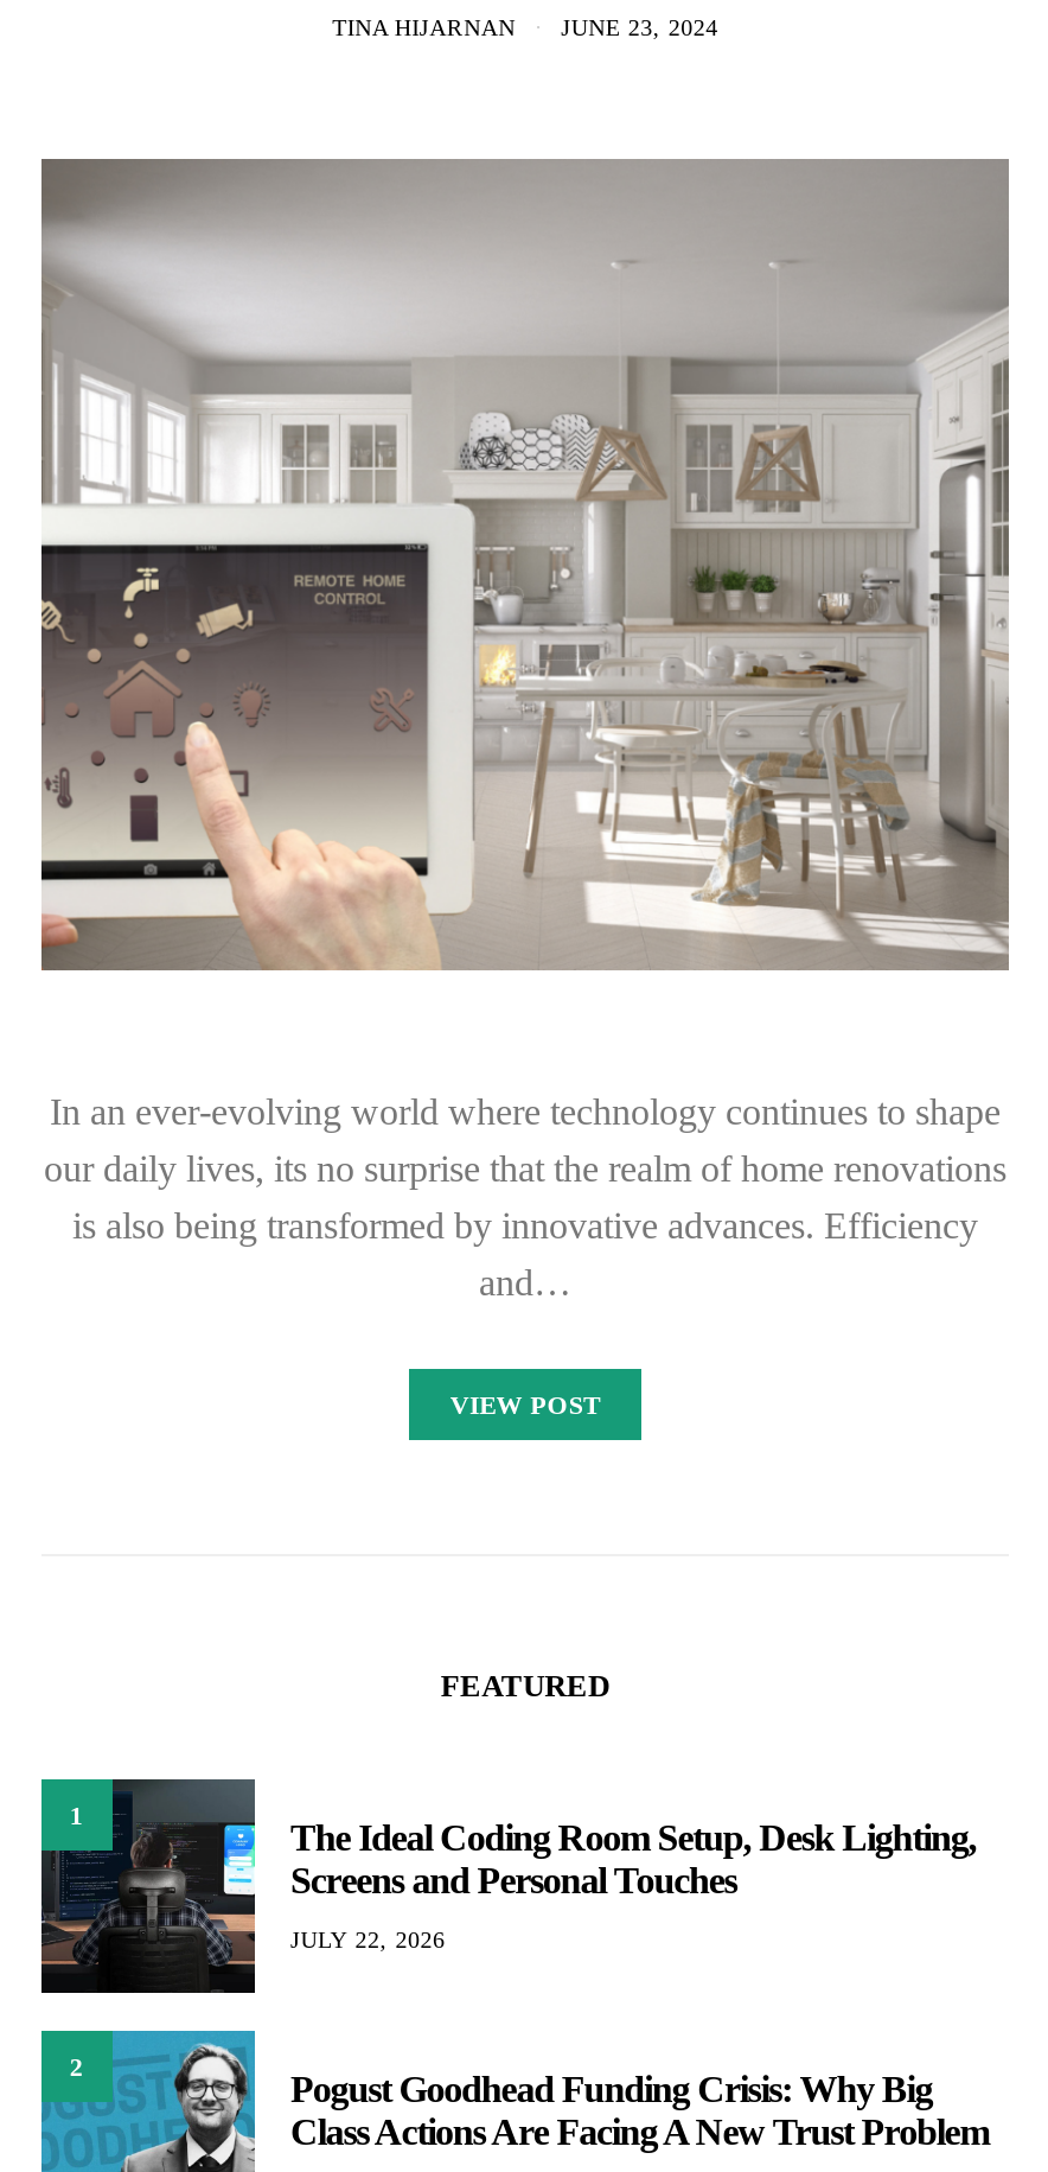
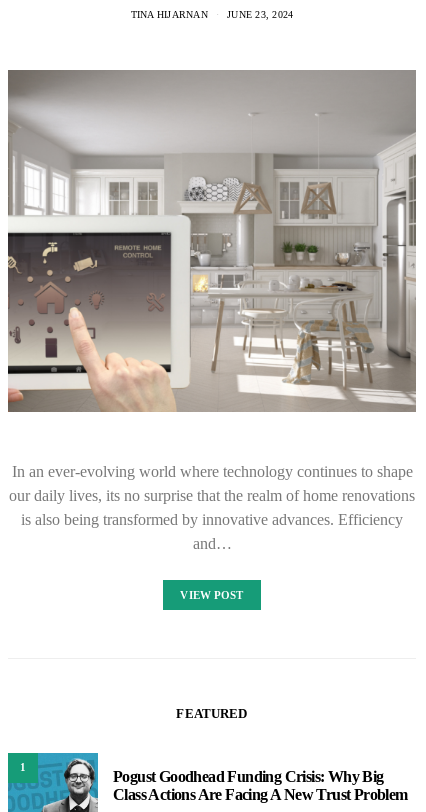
[39,1779,976,1998] [image] | The Ideal Coding Room Setup, Desk Lighting, | Screens and Personal Touches | JULY 22, 2026 -> none
[70,2051,84,2080] 2 -> none

